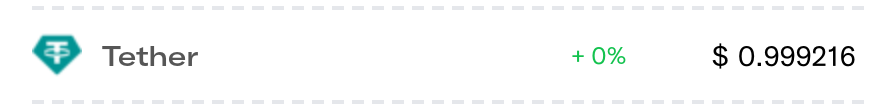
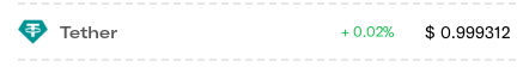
[591,39,625,69] 0% -> [353,22,393,40] 0.02%
[712,37,856,73] $ 0.999216 -> [425,21,511,42] $ 0.999312

